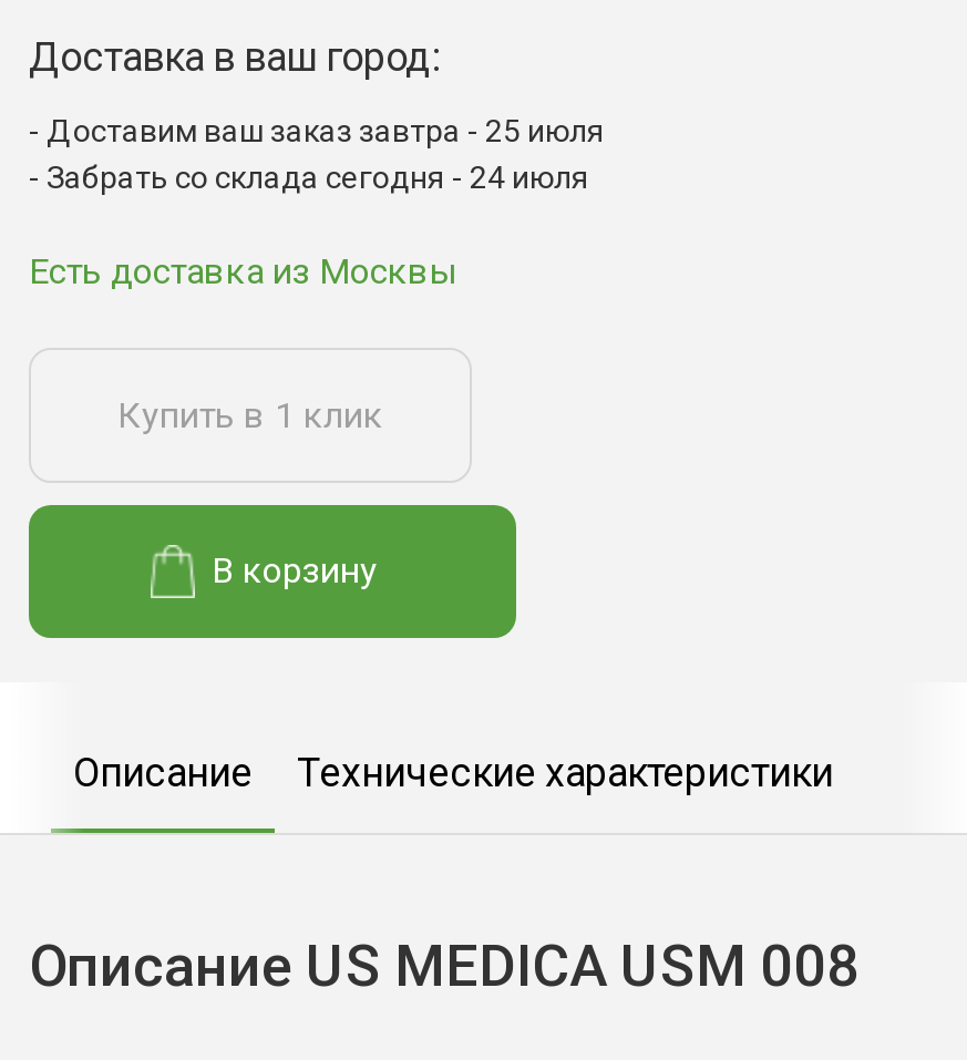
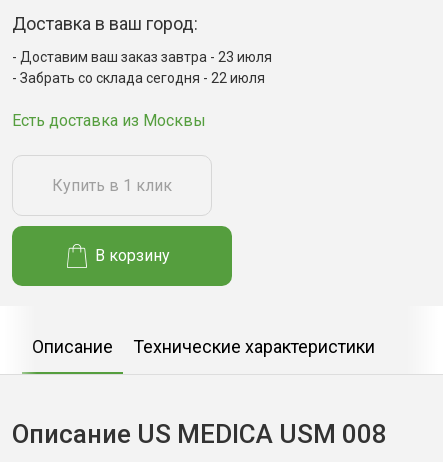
[47,114,605,149] Доставим ваш заказ завтра - 25 июля -> [20,49,272,65] Доставим ваш заказ завтра - 23 июля
[47,160,589,196] Забрать со склада сегодня - 24 июля -> [20,70,265,86] Забрать со склада сегодня - 22 июля

